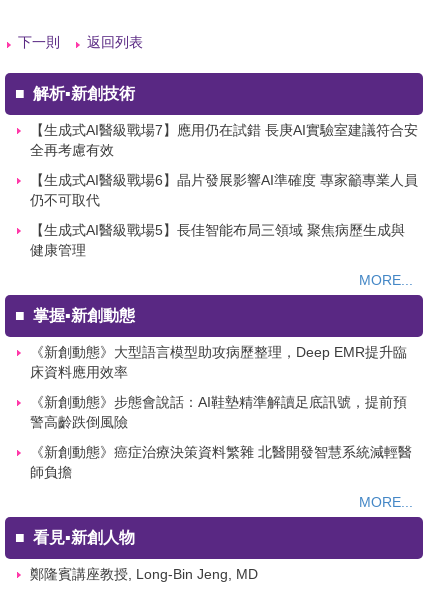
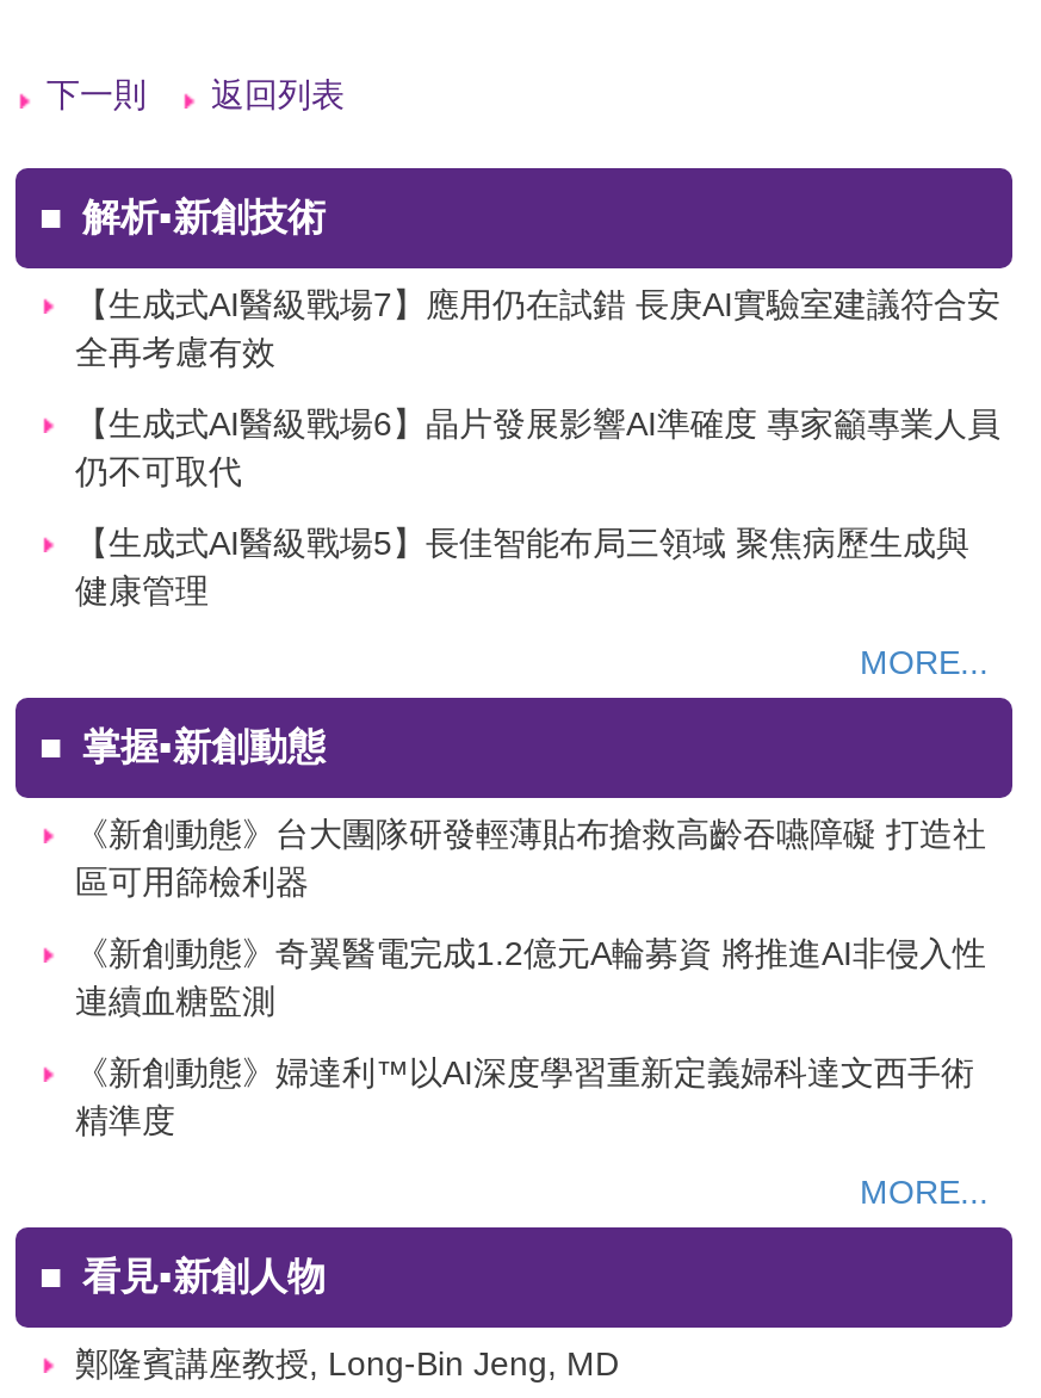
[30,344,407,380] 《新創動態》大型語言模型助攻病歷整理，Deep EMR提升臨 | 床資料應用效率 -> [75,815,986,901] 《新創動態》台大團隊研發輕薄貼布搶救高齡吞嚥障礙 打造社 | 區可用篩檢利器
[30,394,407,430] 《新創動態》步態會說話：AI鞋墊精準解讀足底訊號，提前預 | 警高齡跌倒風險 -> [75,935,986,1021] 《新創動態》奇翼醫電完成1.2億元A輪募資 將推進AI非侵入性 | 連續血糖監測
[30,444,412,480] 《新創動態》癌症治療決策資料繁雜 北醫開發智慧系統減輕醫 | 師負擔 -> [75,1054,974,1140] 《新創動態》婦達利™以AI深度學習重新定義婦科達文西手術 | 精準度

